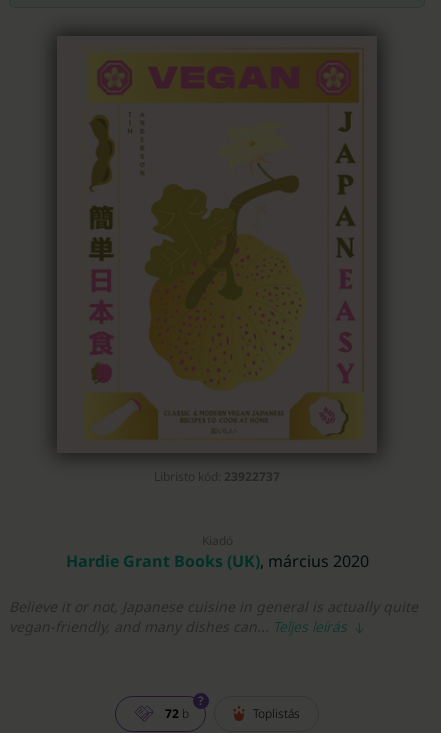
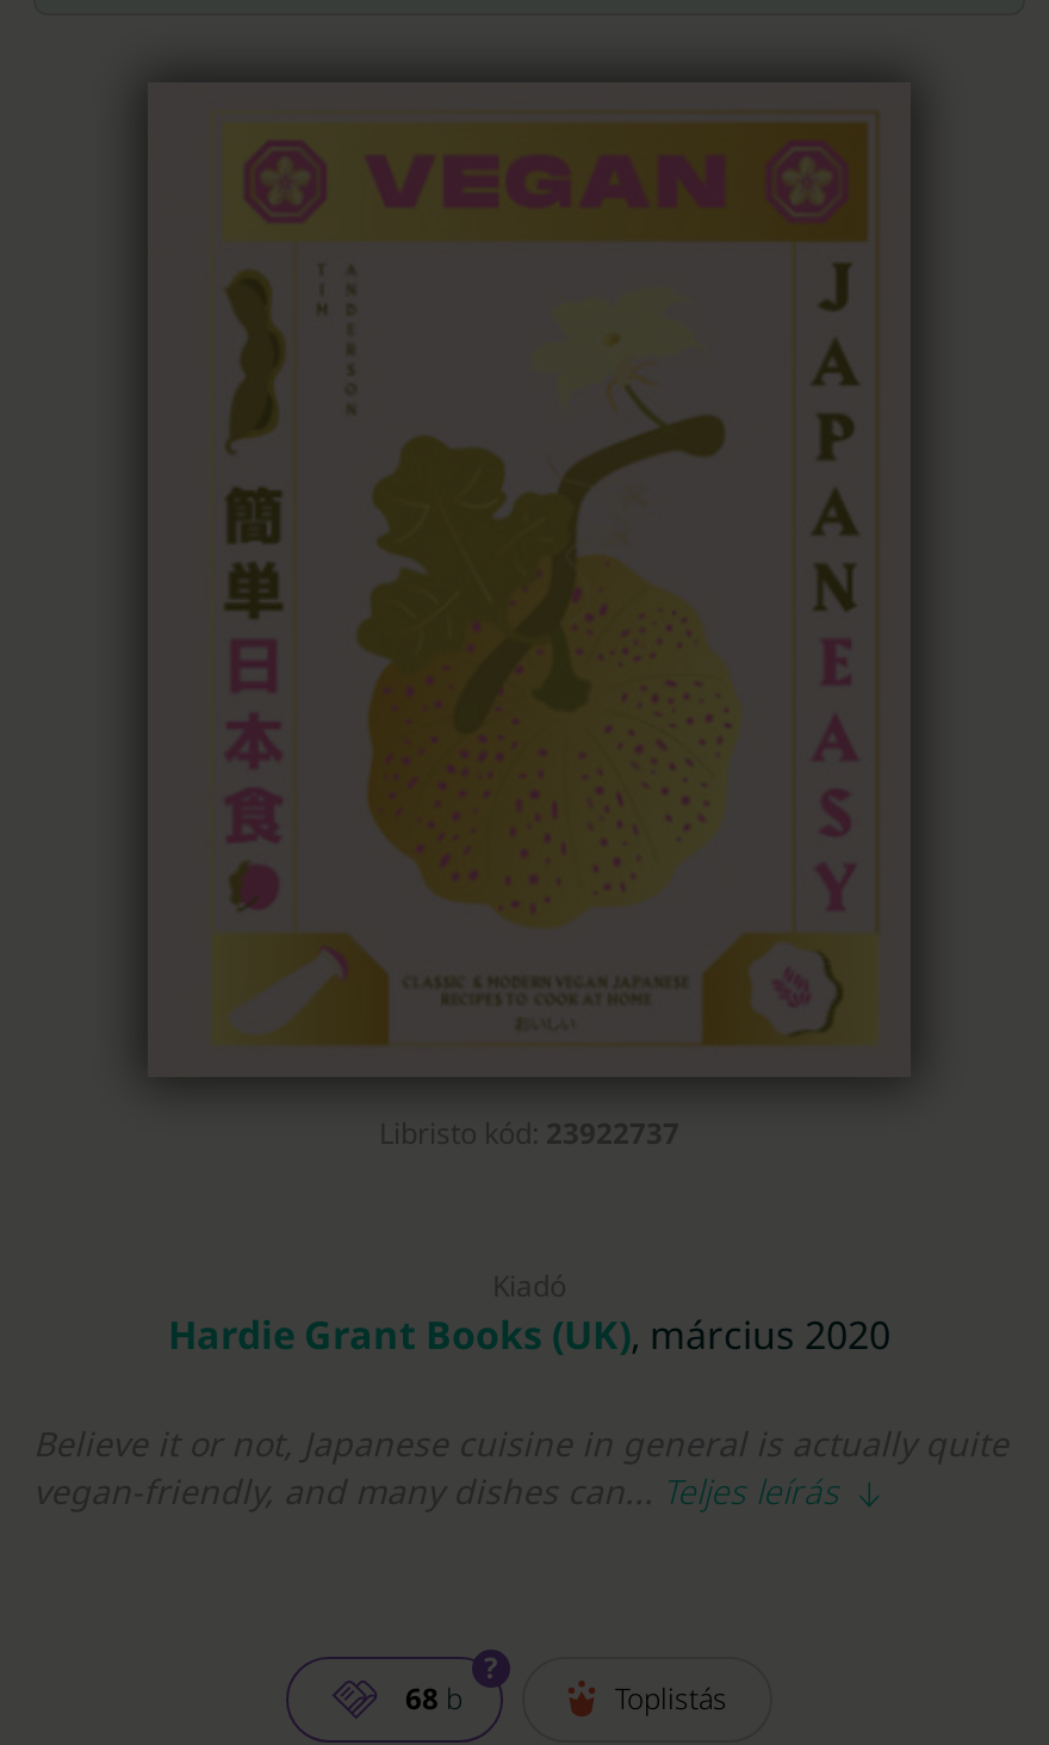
[165,705,189,722] 72 b -> [405,1679,463,1719] 68 b

